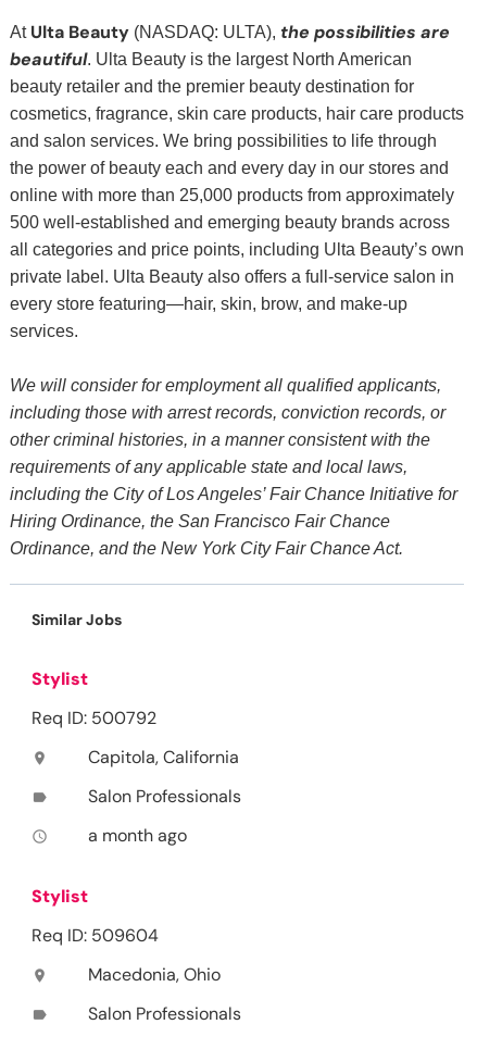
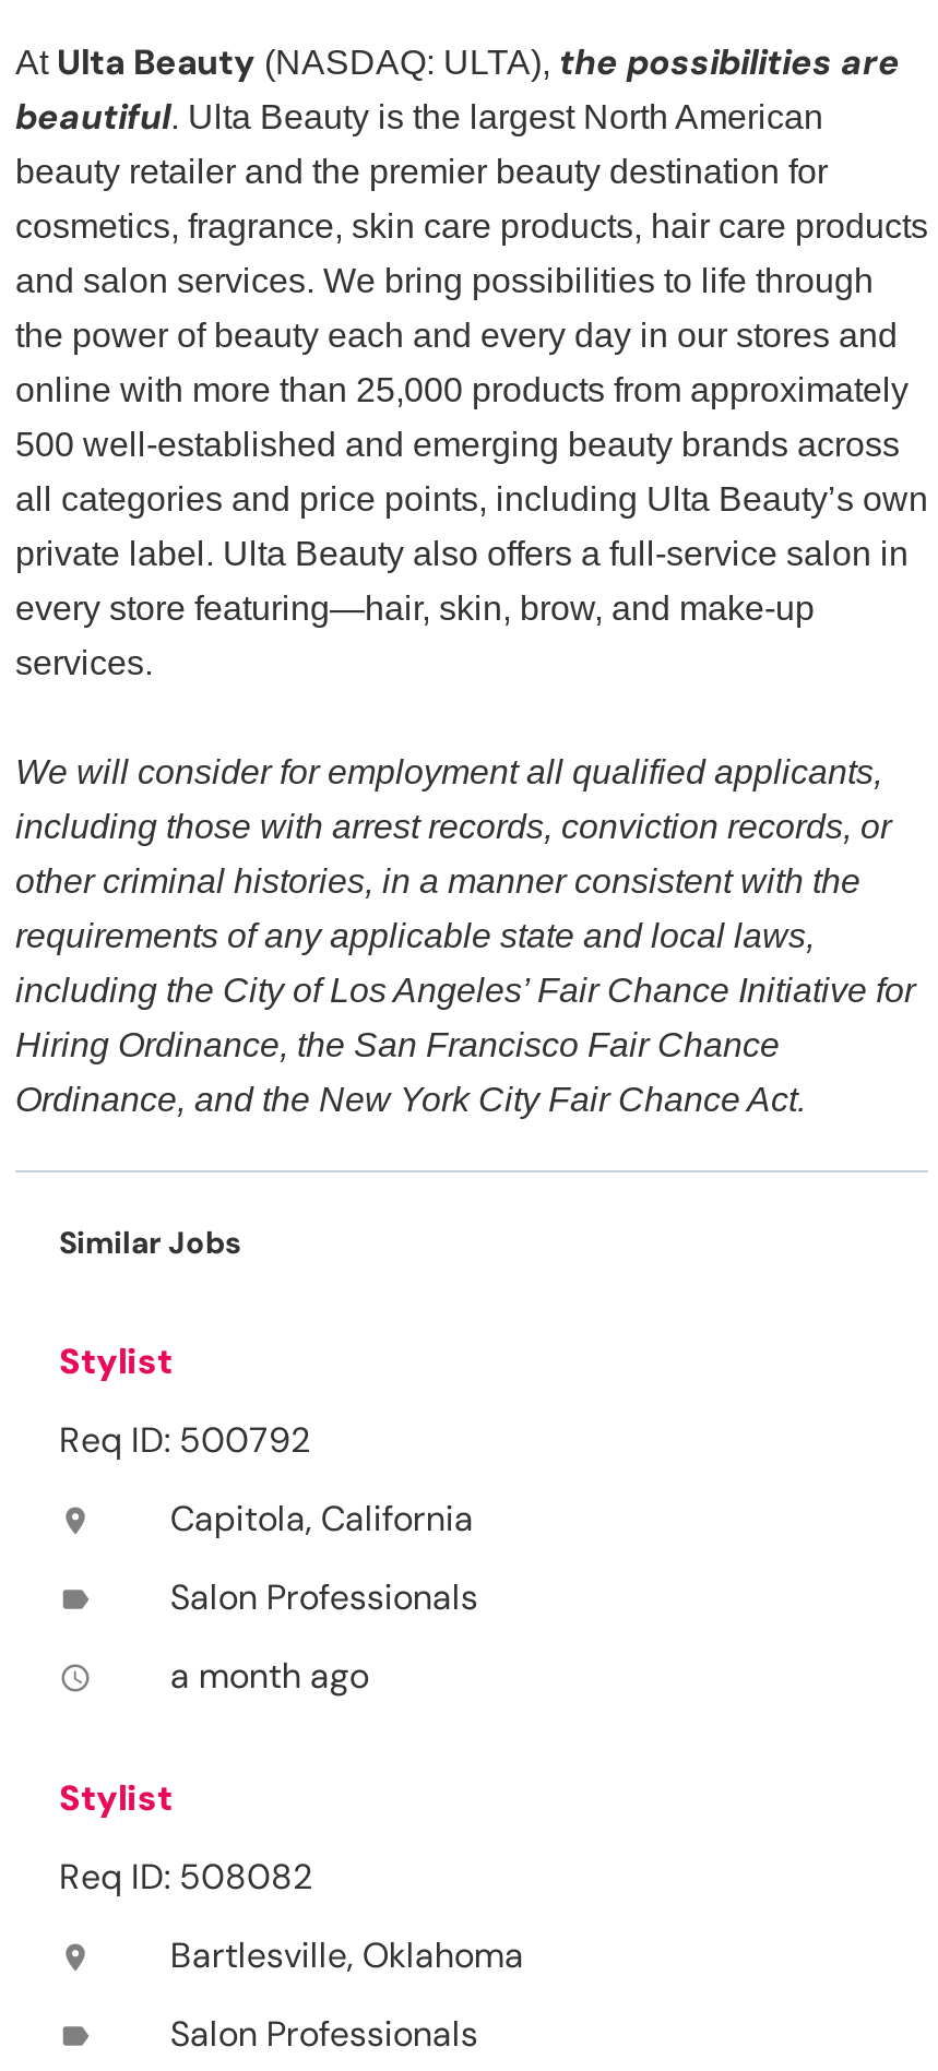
[32,924,159,947] Req ID: 509604 -> [59,1854,312,1900] Req ID: 508082
[88,963,221,986] Macedonia, Ohio -> [170,1933,524,1979] Bartlesville, Oklahoma

